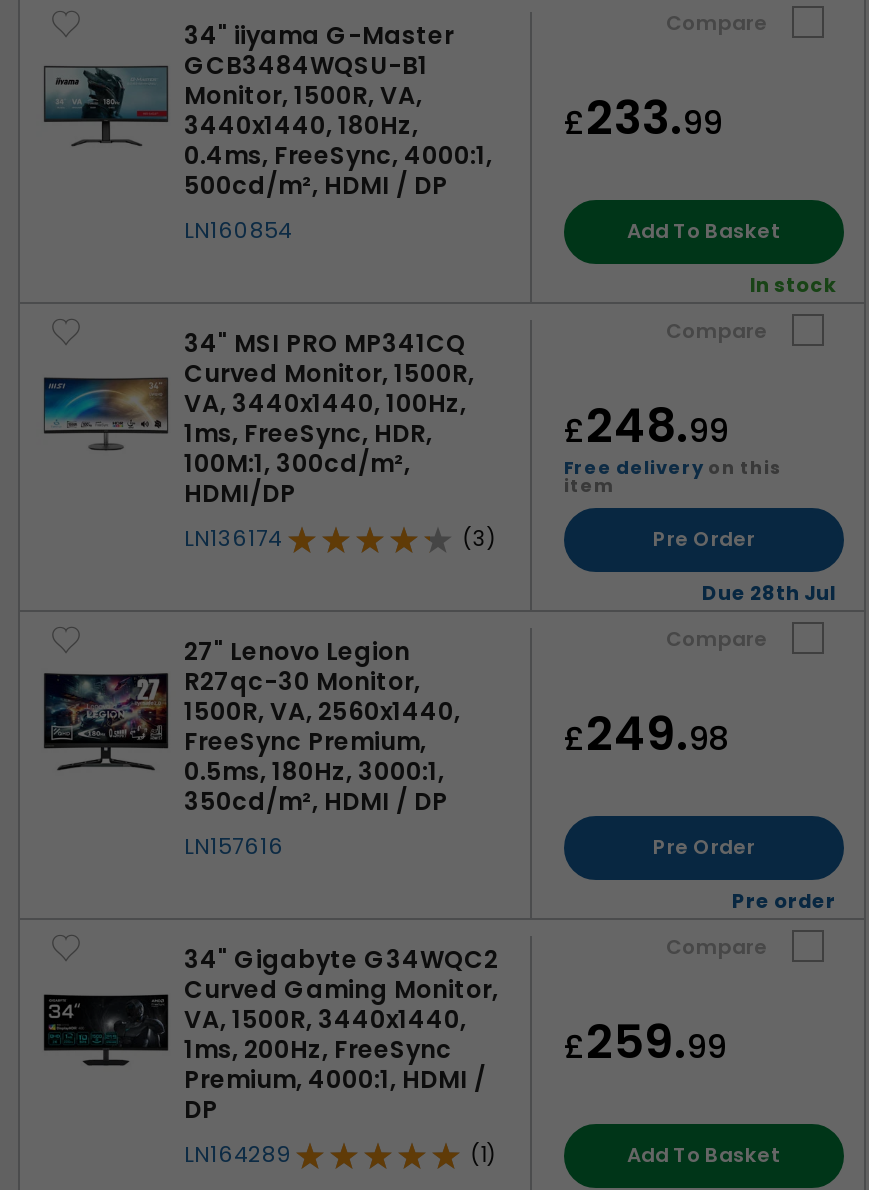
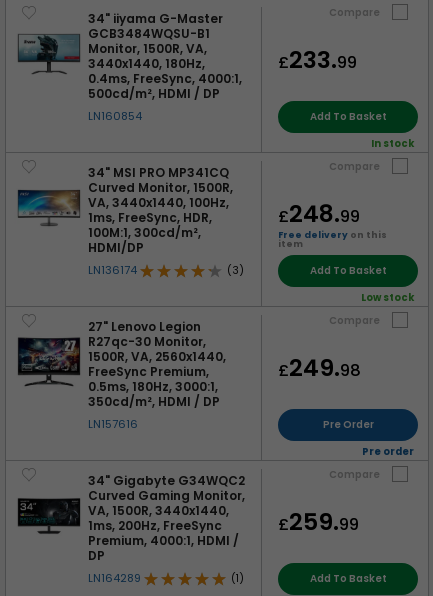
[653,524,755,554] Pre Order -> [309,263,386,278] Add To Basket
[702,580,836,606] Due 28th Jul -> [361,291,414,304] Low stock

